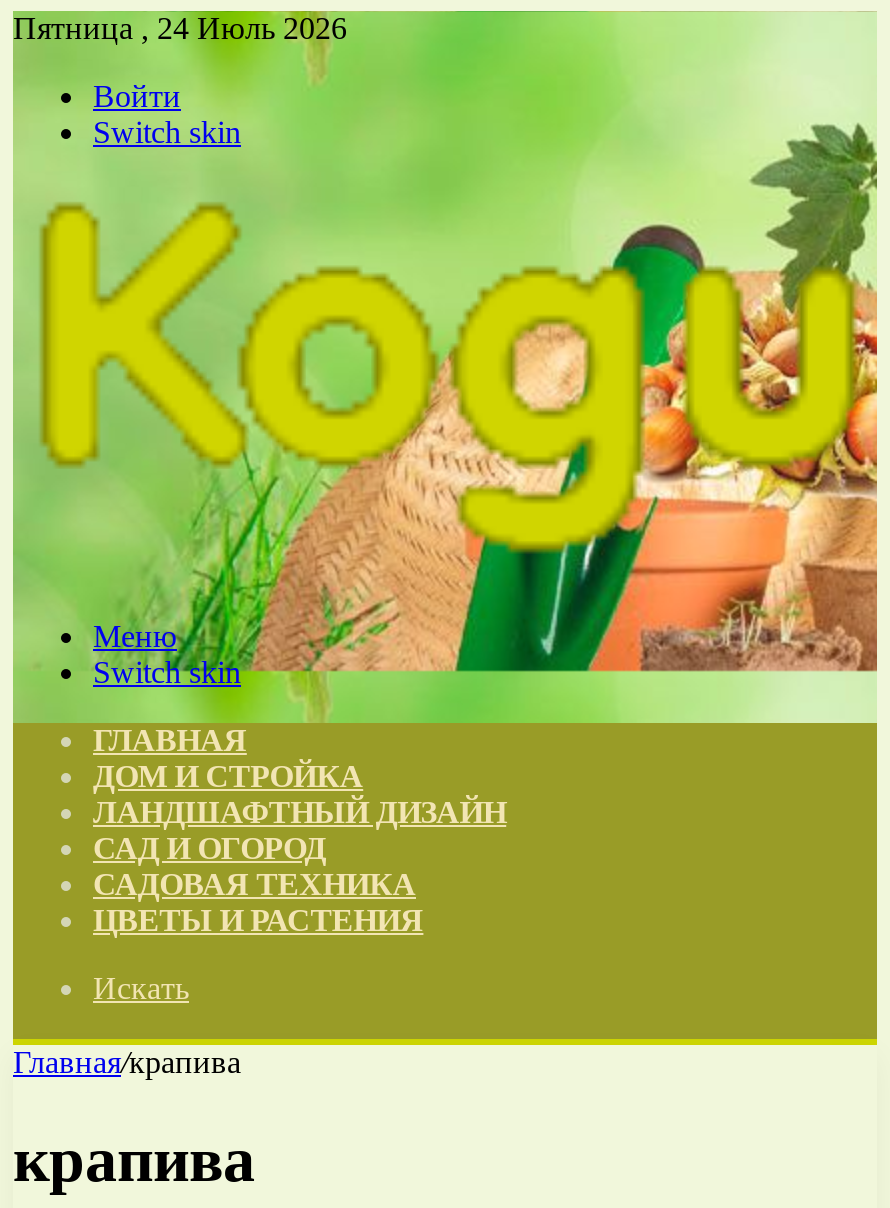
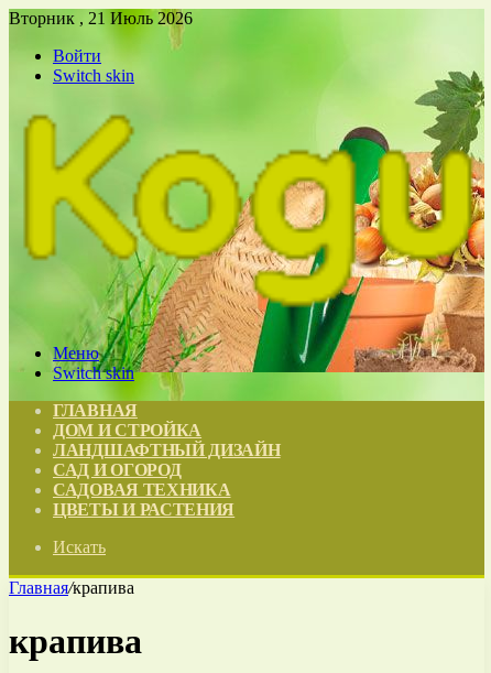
[13,11,347,45] Пятница , 24 Июль 2026 -> [9,9,193,28] Вторник , 21 Июль 2026

